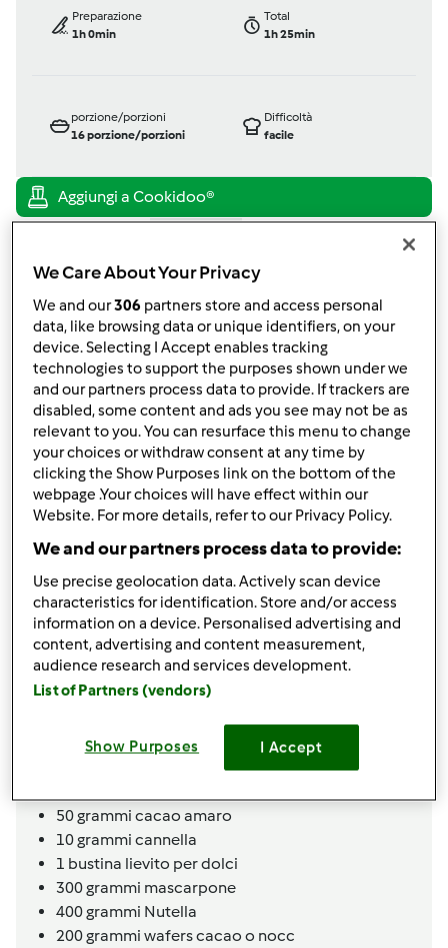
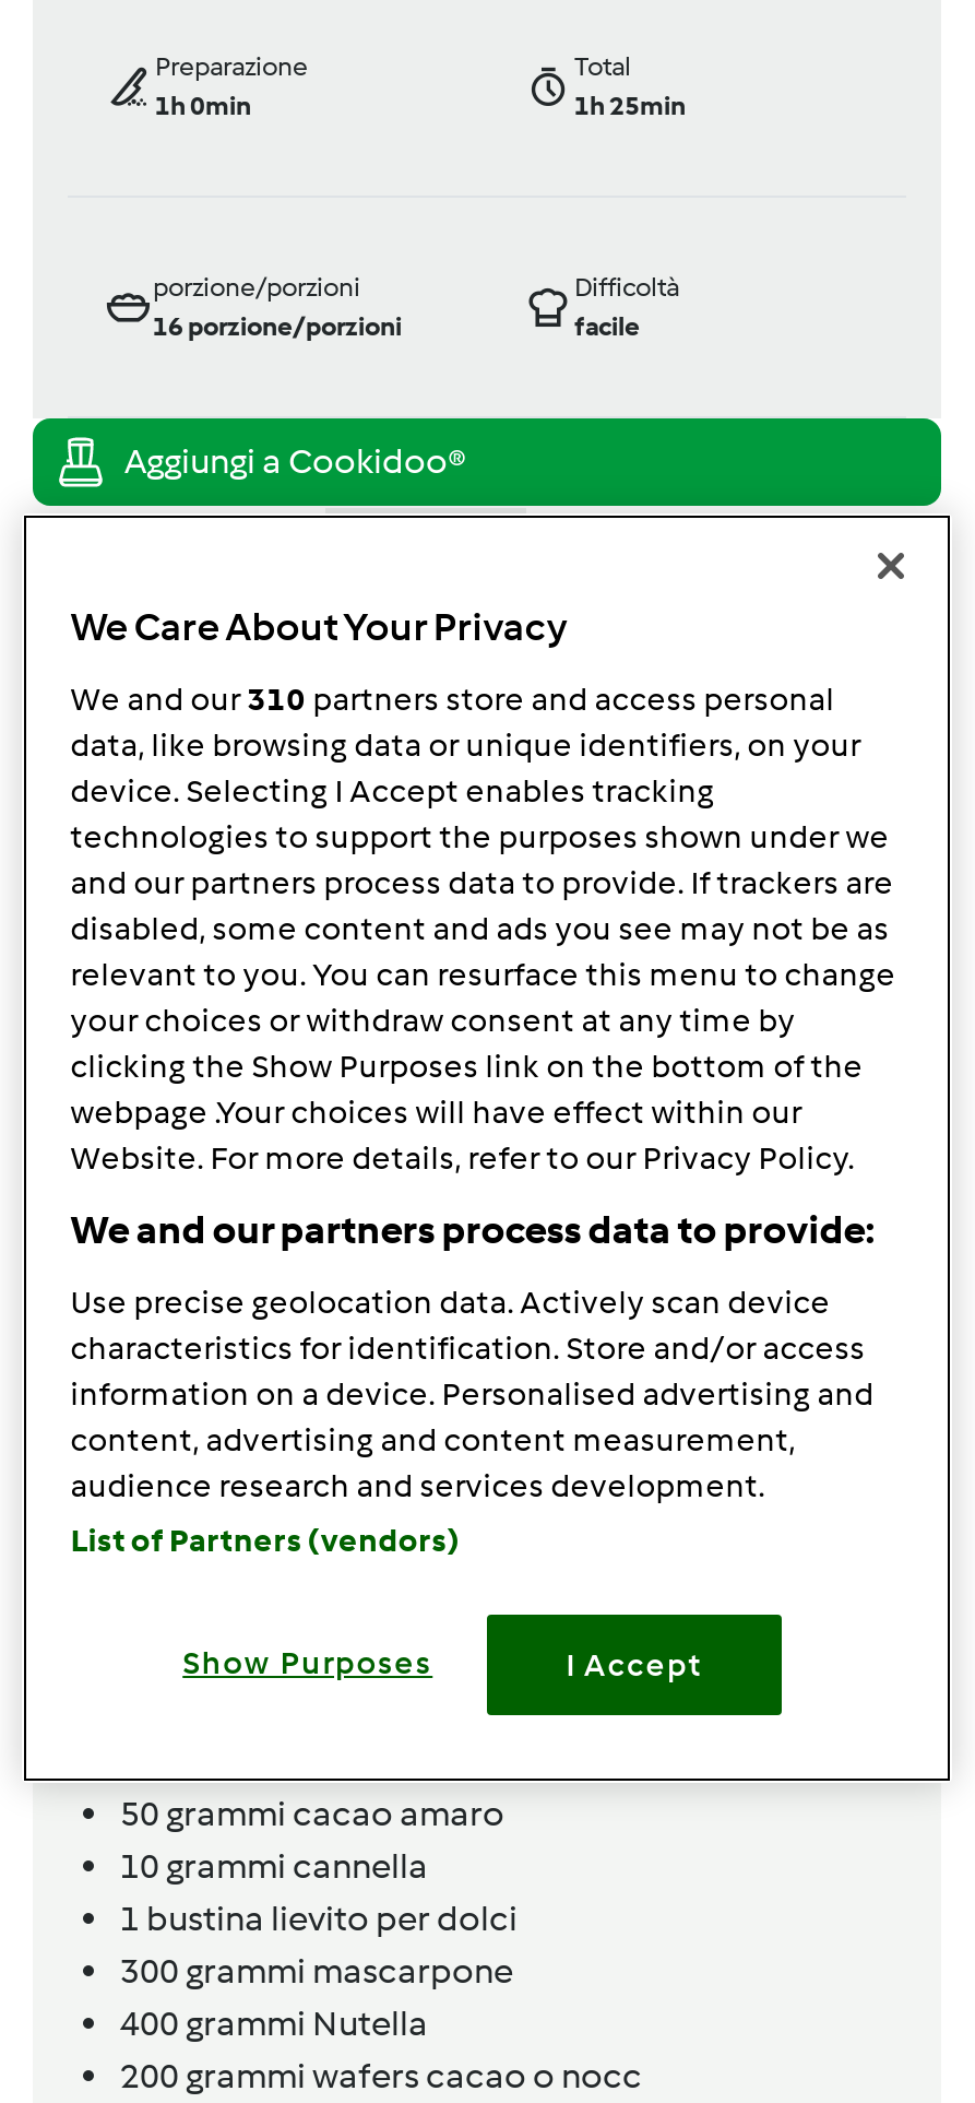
[33,296,383,314] We and our306 partners store and access personal -> [70,678,835,718] We and our310 partners store and access personal

